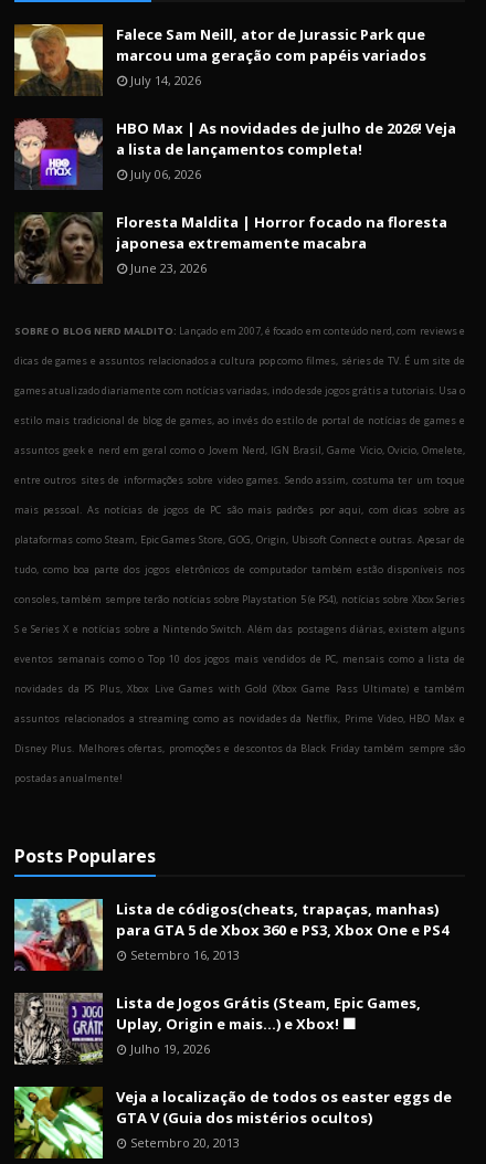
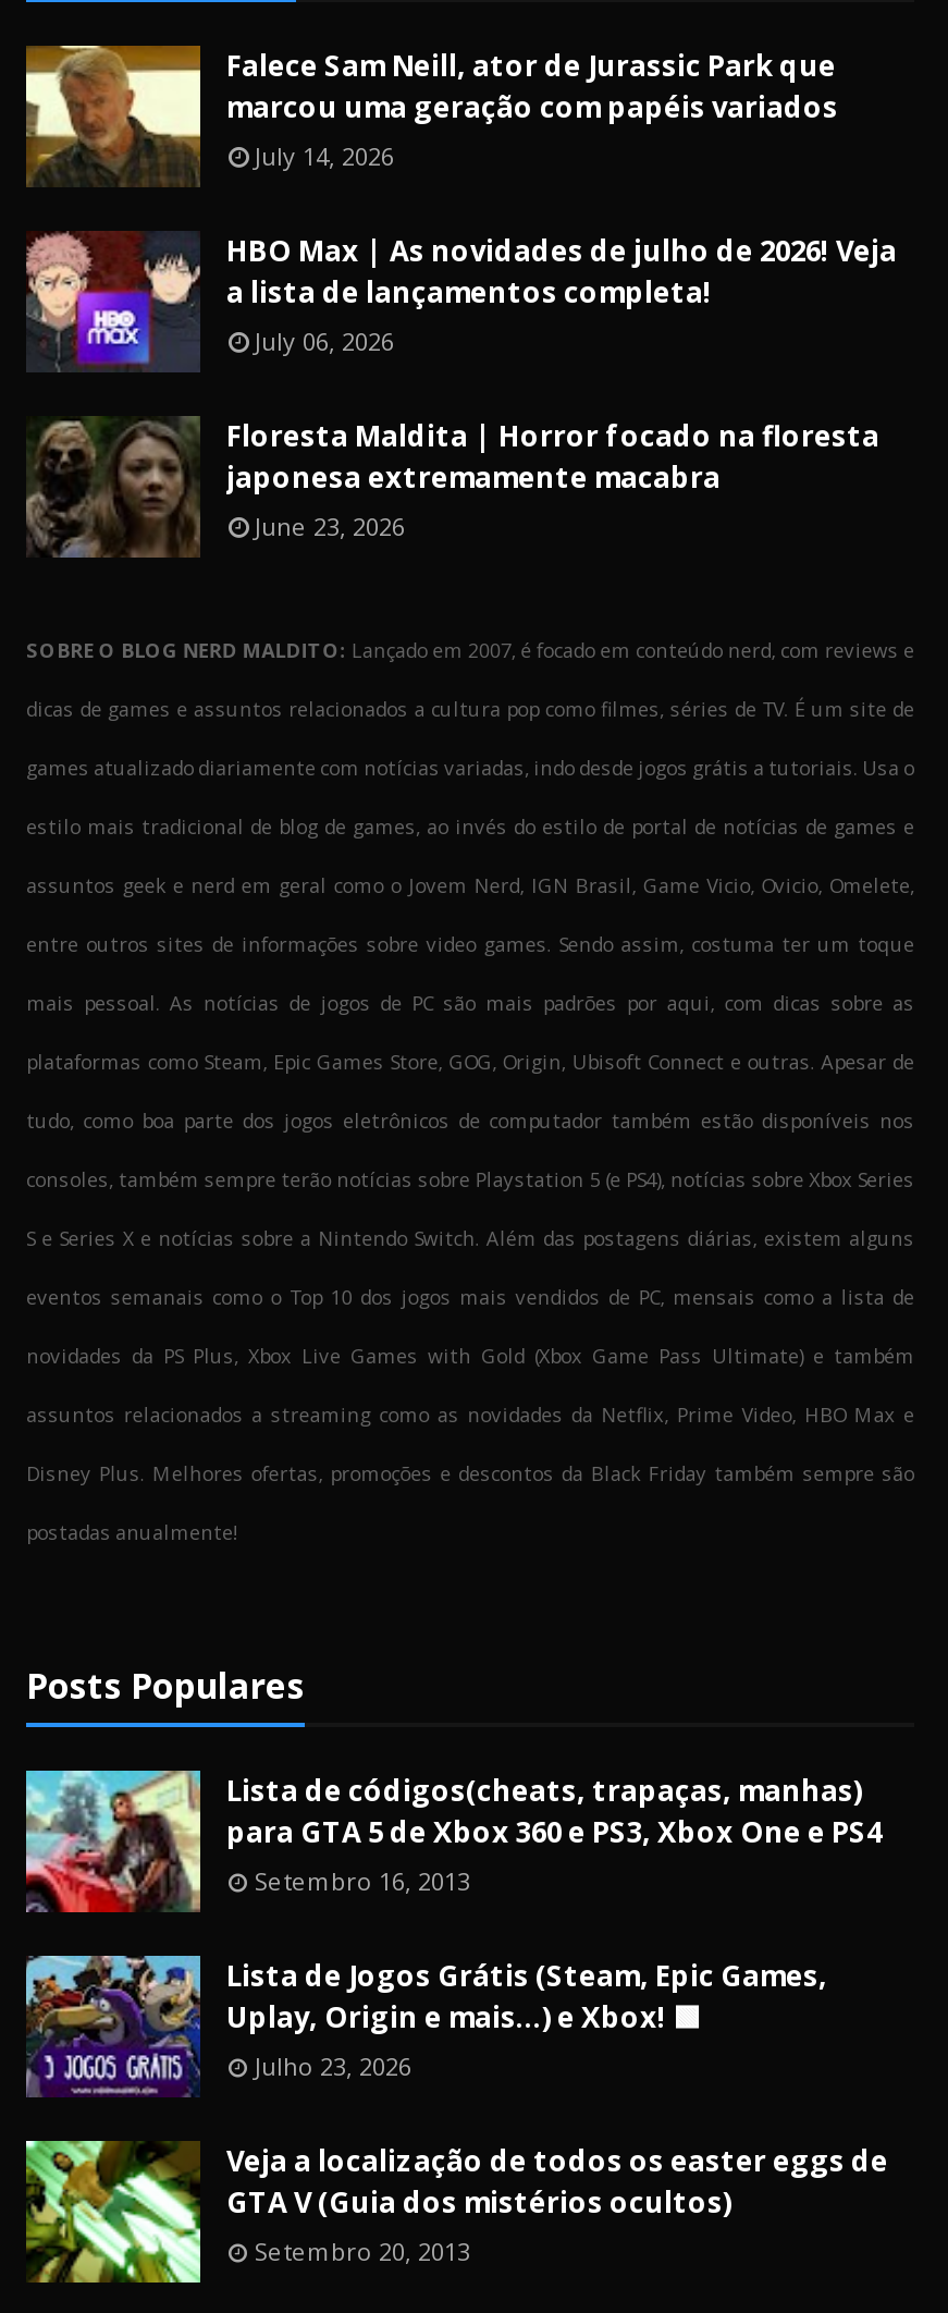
[13,992,210,1066] [image] | Julho 19, 2026 -> [24,1954,411,2097] [image] | Julho 23, 2026

